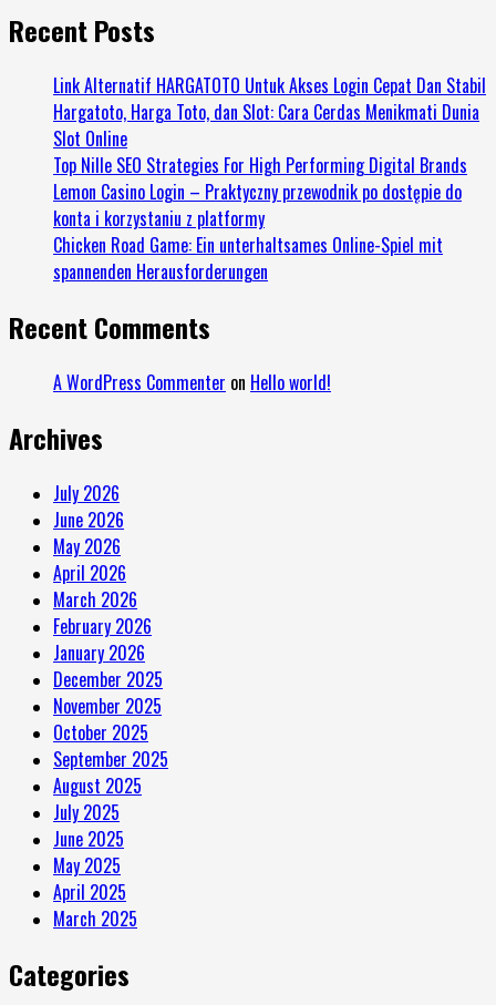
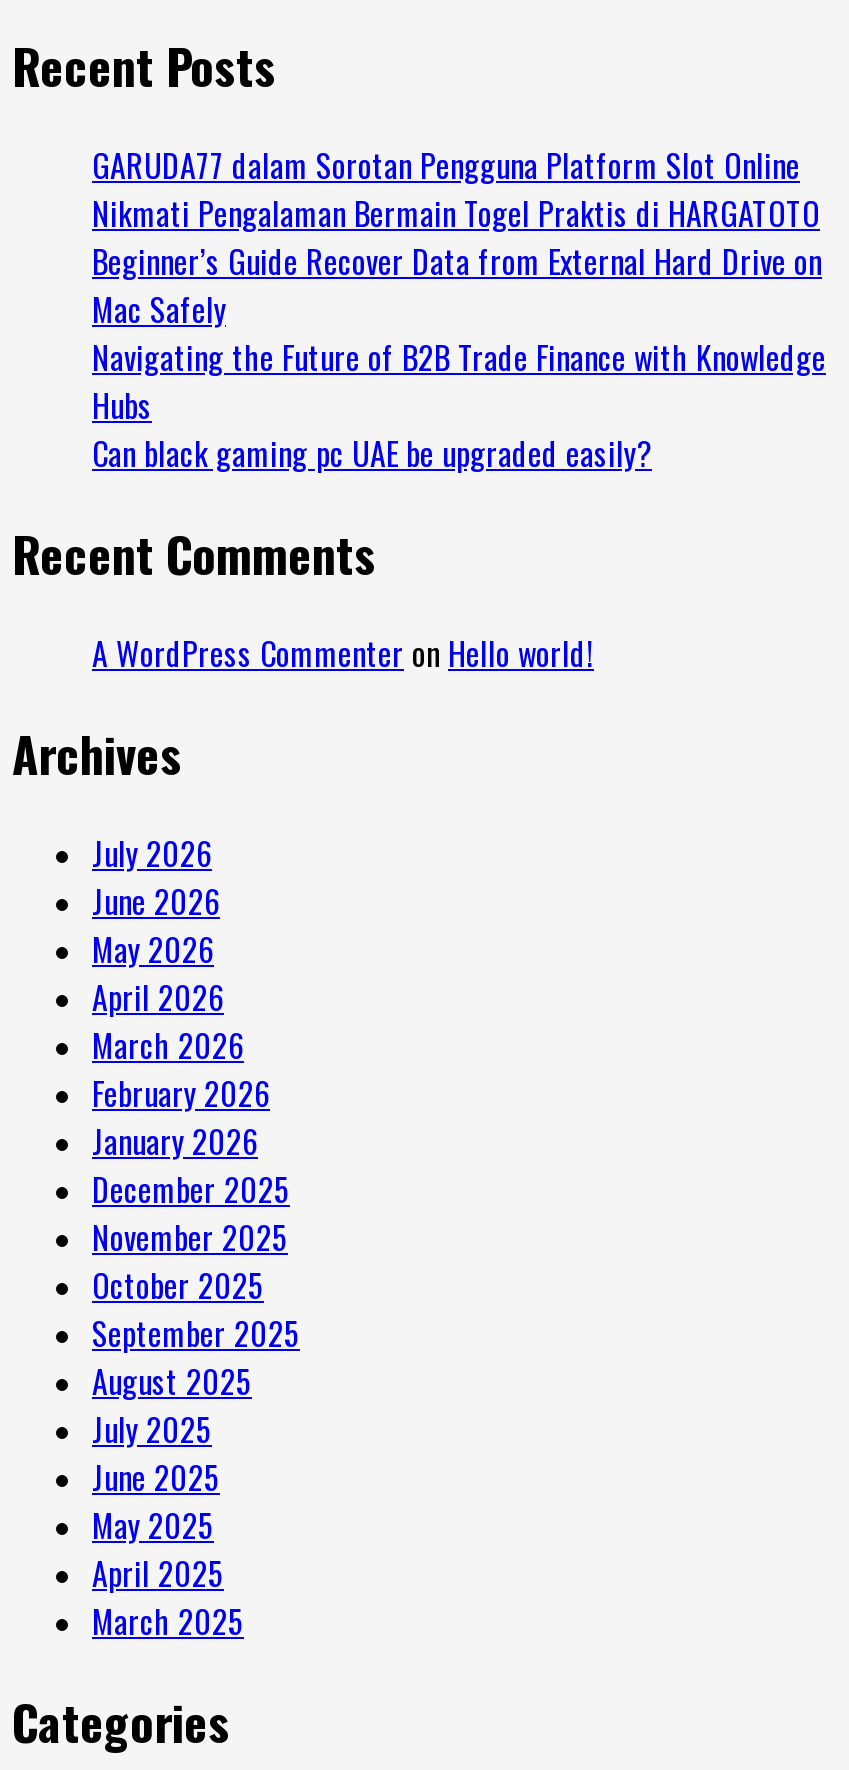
[53,72,486,285] Link Alternatif HARGATOTO Untuk Akses Login Cepat Dan Stabil | Hargatoto, Harga Toto, dan Slot: Cara Cerdas Menikmati Dunia | Slot Online | Top Nille SEO Strategies For High Performing Digital Brands | Lemon Casino Login – Praktyczny przewodnik po dostępie do | konta i korzystaniu z platformy | Chicken Road Game: Ein unterhaltsames Online-Spiel mit | spannenden Herausforderungen -> [92,142,826,478] GARUDA77 dalam Sorotan Pengguna Platform Slot Online | Nikmati Pengalaman Bermain Togel Praktis di HARGATOTO | Beginner’s Guide Recover Data from External Hard Drive on | Mac Safely | Navigating the Future of B2B Trade Finance with Knowledge | Hubs | Can black gaming pc UAE be upgraded easily?

